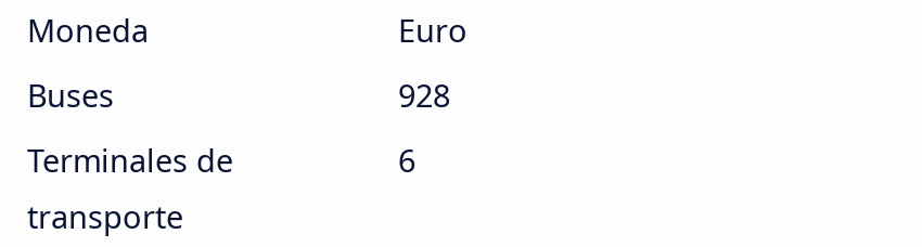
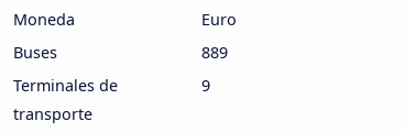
[398,74,450,115] 928 -> [201,42,228,62] 889
[398,139,415,180] 6 -> [201,75,210,95] 9

